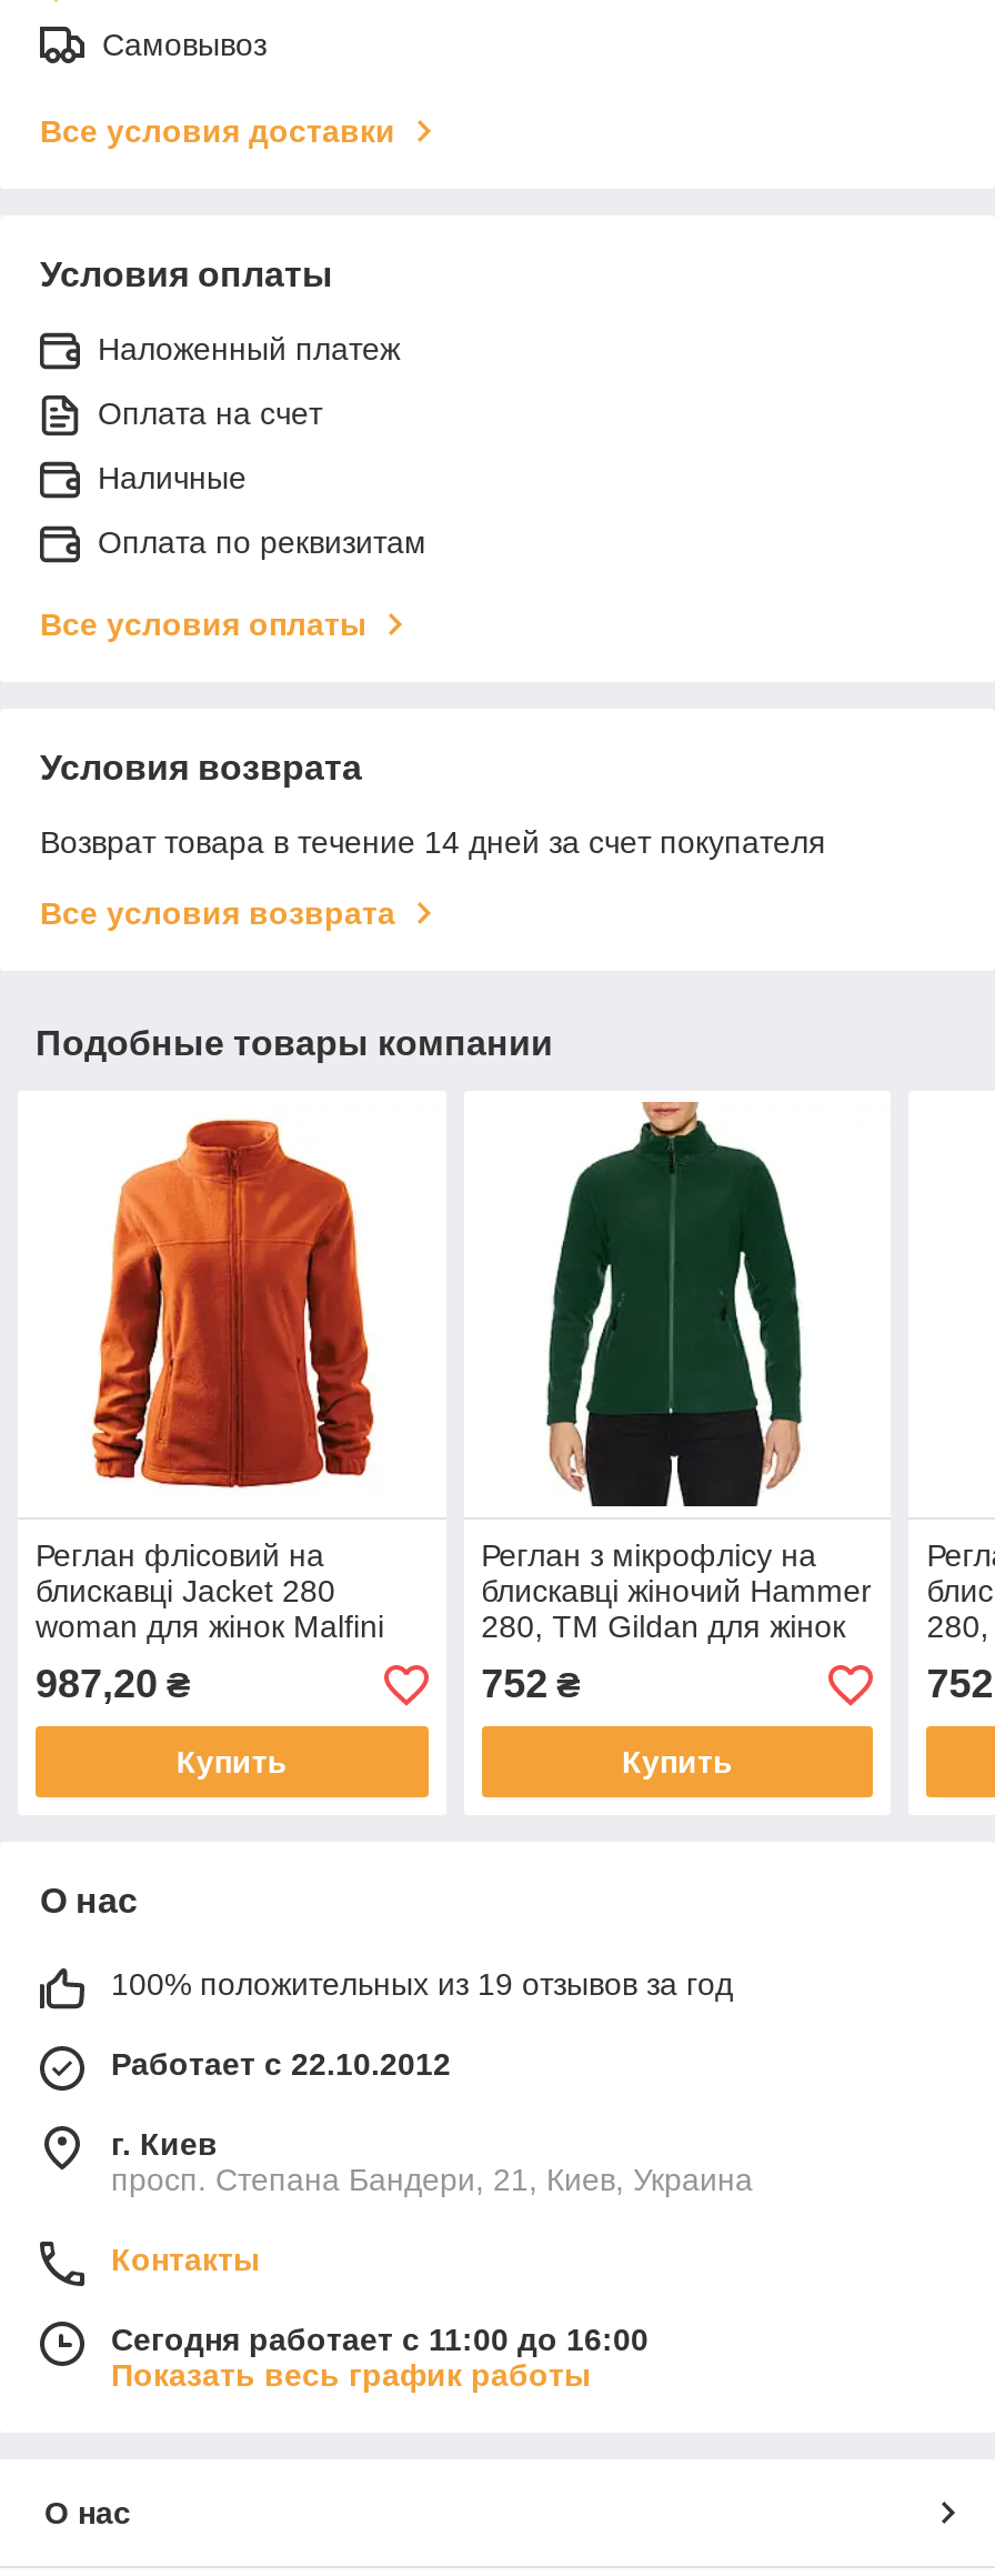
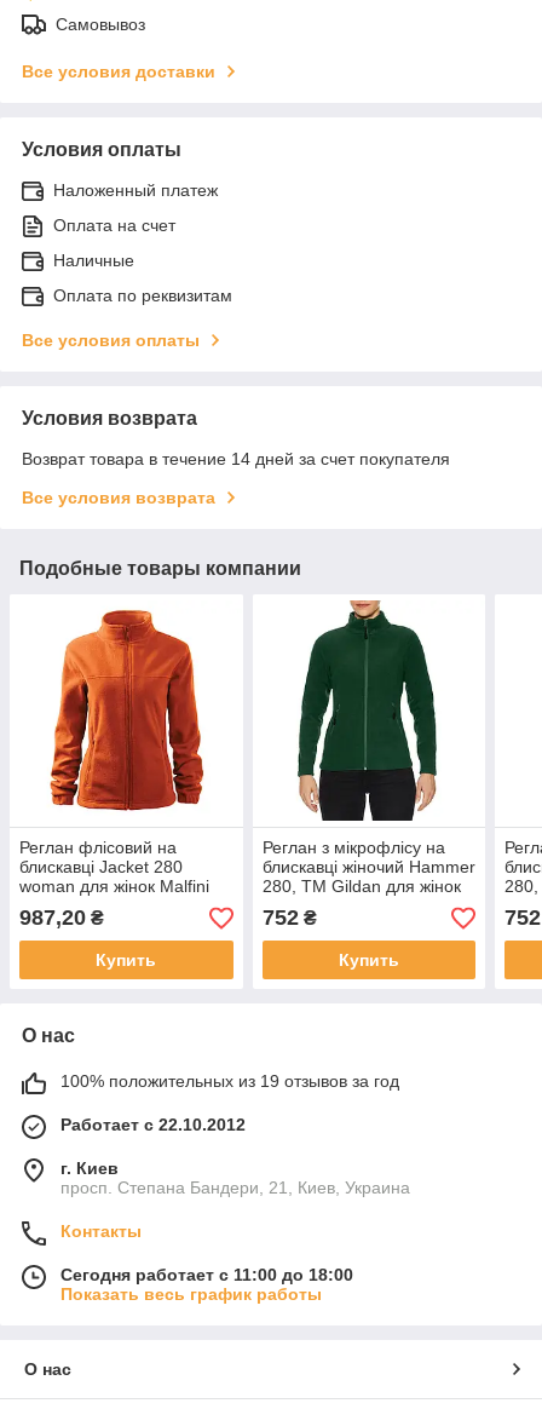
[111,2323,649,2358] Сегодня работает с 11:00 до 16:00 -> [60,1265,353,1285] Сегодня работает с 11:00 до 18:00

